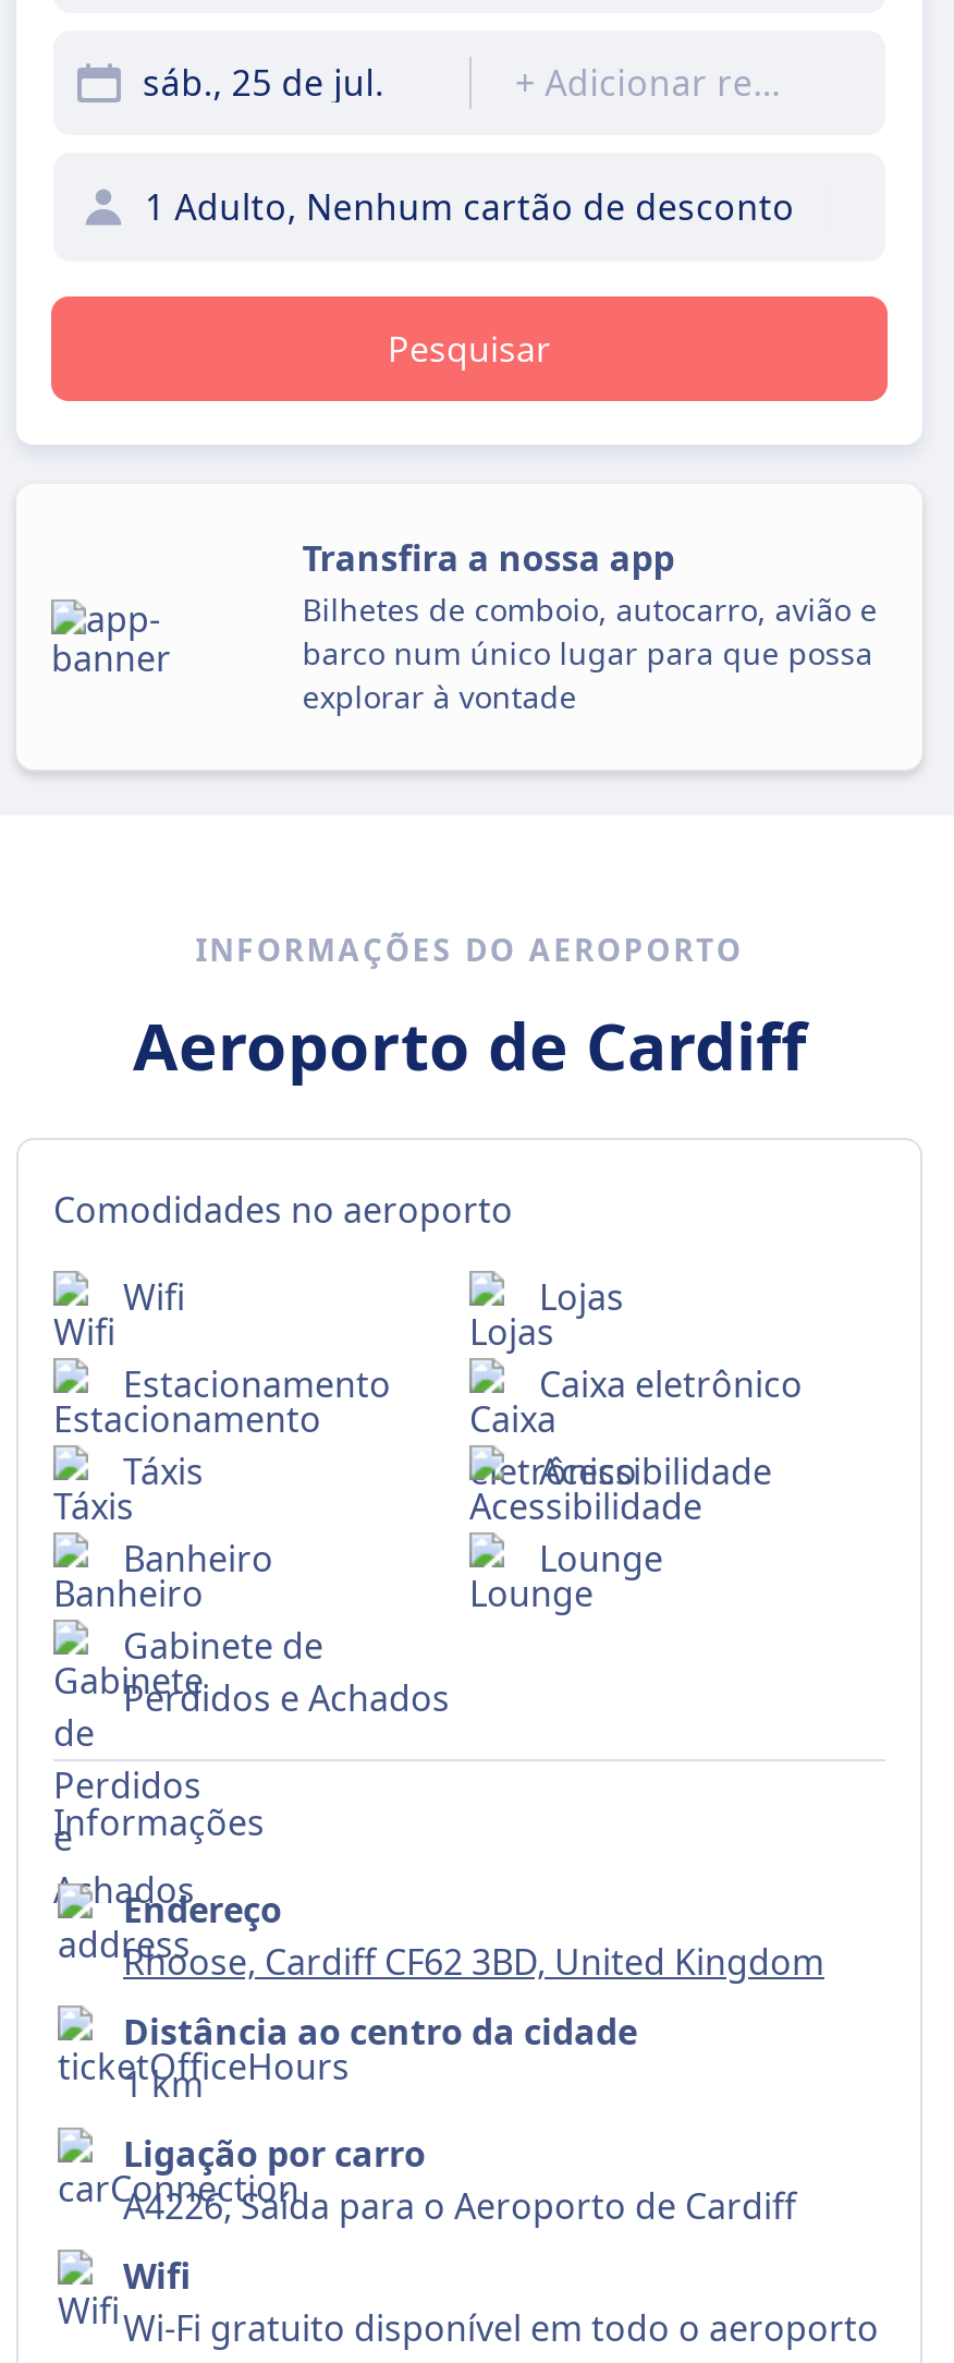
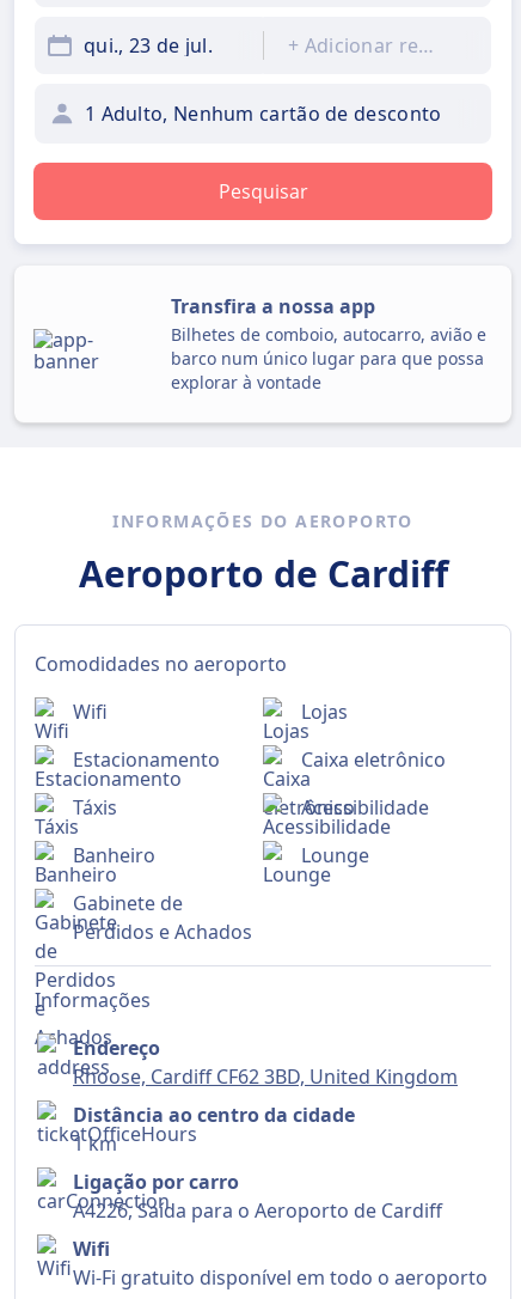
[143,59,384,107] sáb., 25 de jul. -> [84,32,212,59] qui., 23 de jul.

